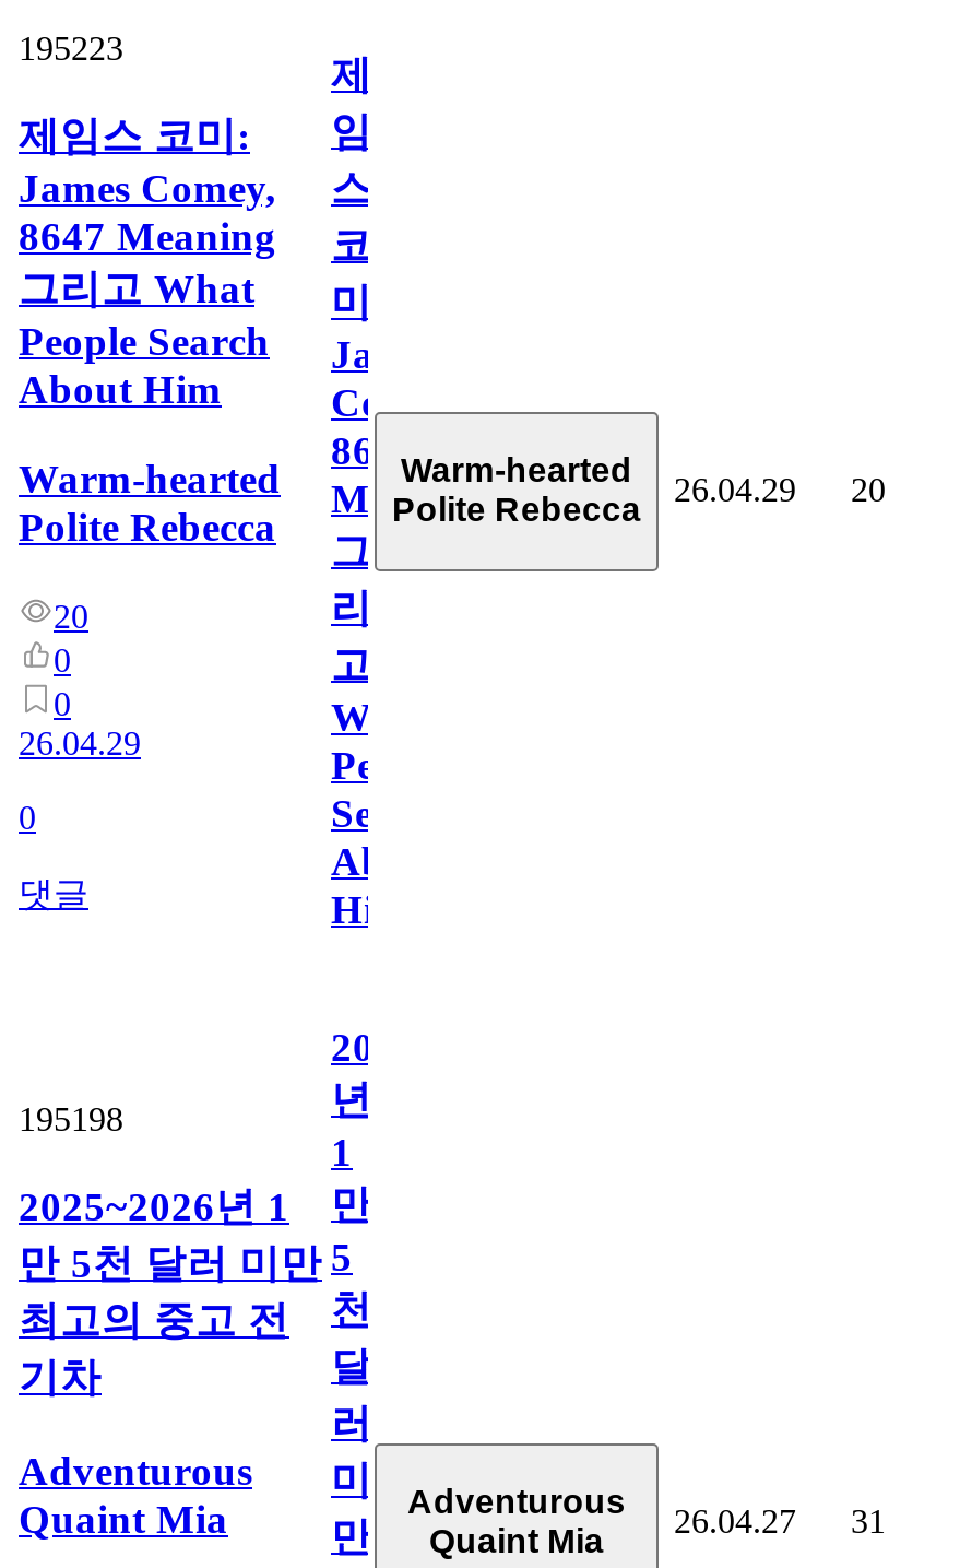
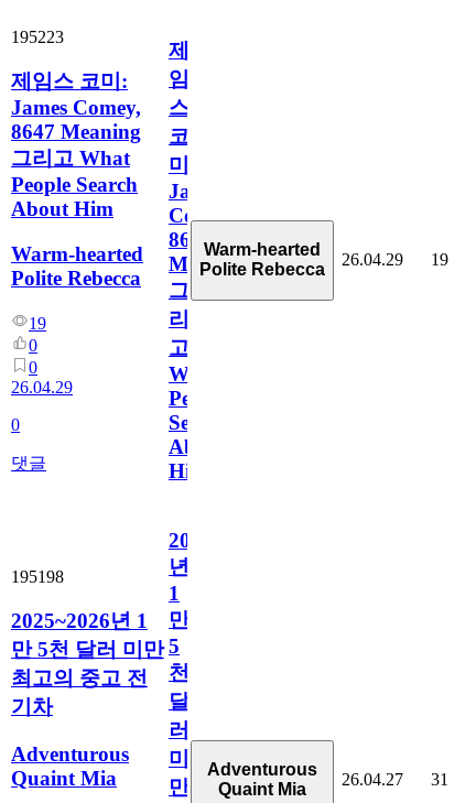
[851,470,886,507] 20 -> [431,250,448,268] 19
[54,597,88,634] 20 -> [29,314,46,332] 19

